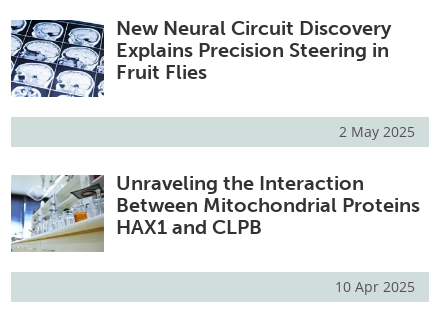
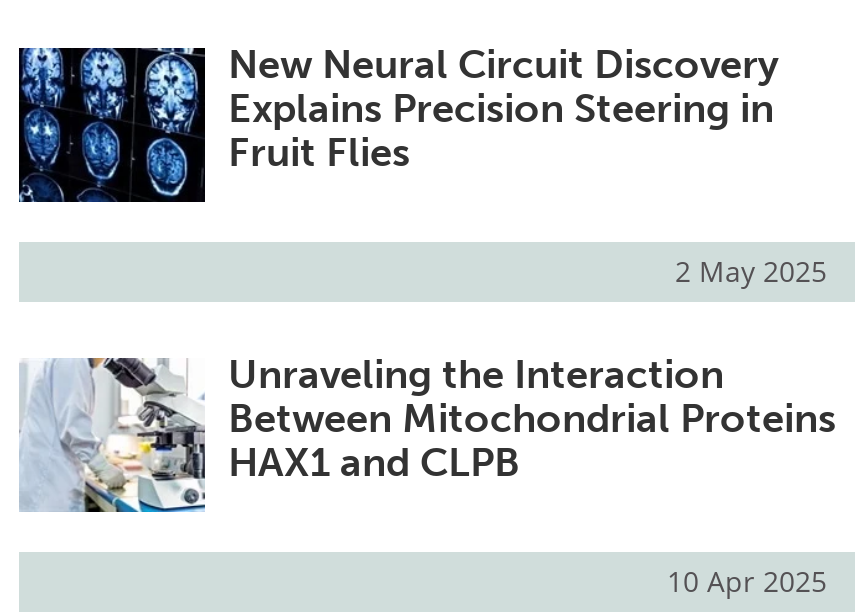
[10,19,105,98] [image] -> [17,46,207,204] [image]
[10,174,105,253] [image] -> [19,356,205,514] [image]

